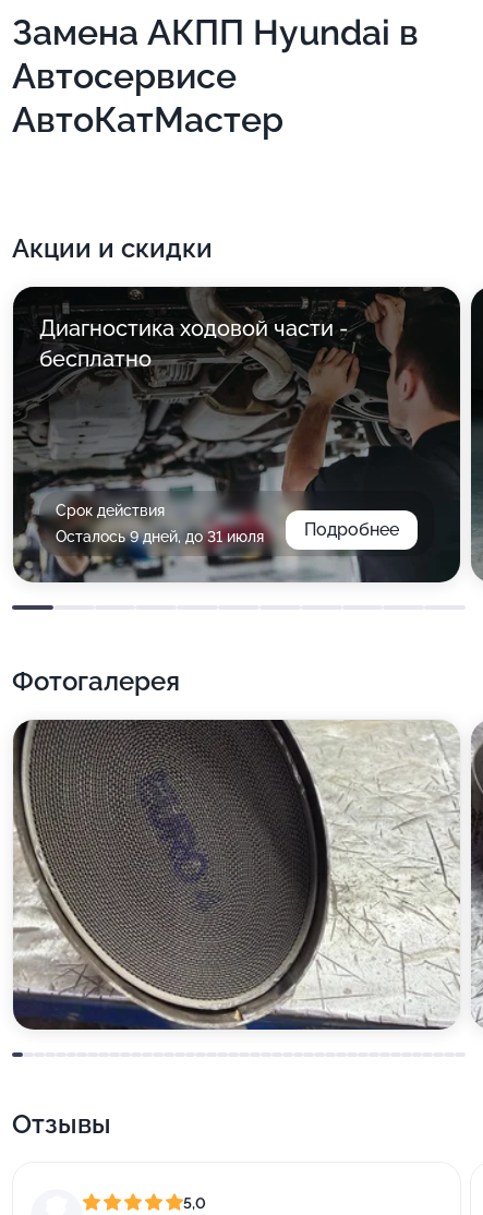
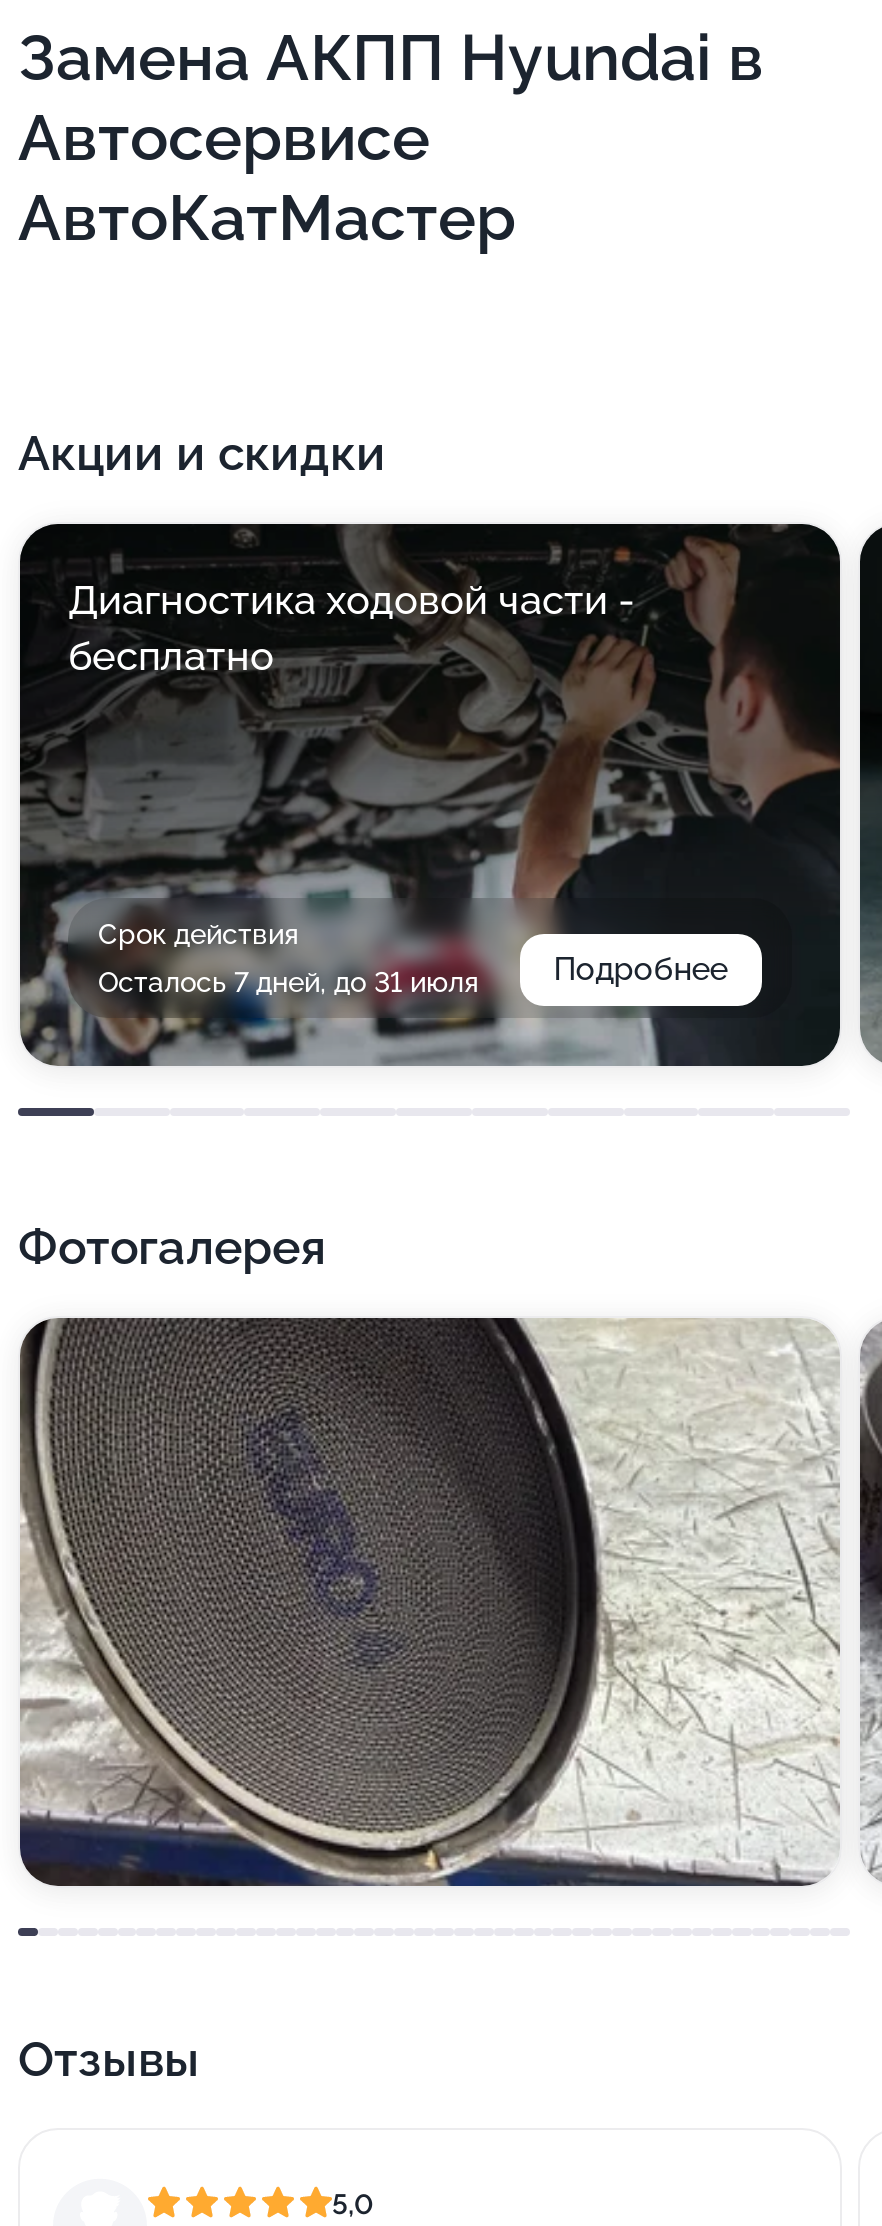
[56,528,264,545] Осталось 9 дней, до 31 июля -> [98,966,478,998] Осталось 7 дней, до 31 июля

